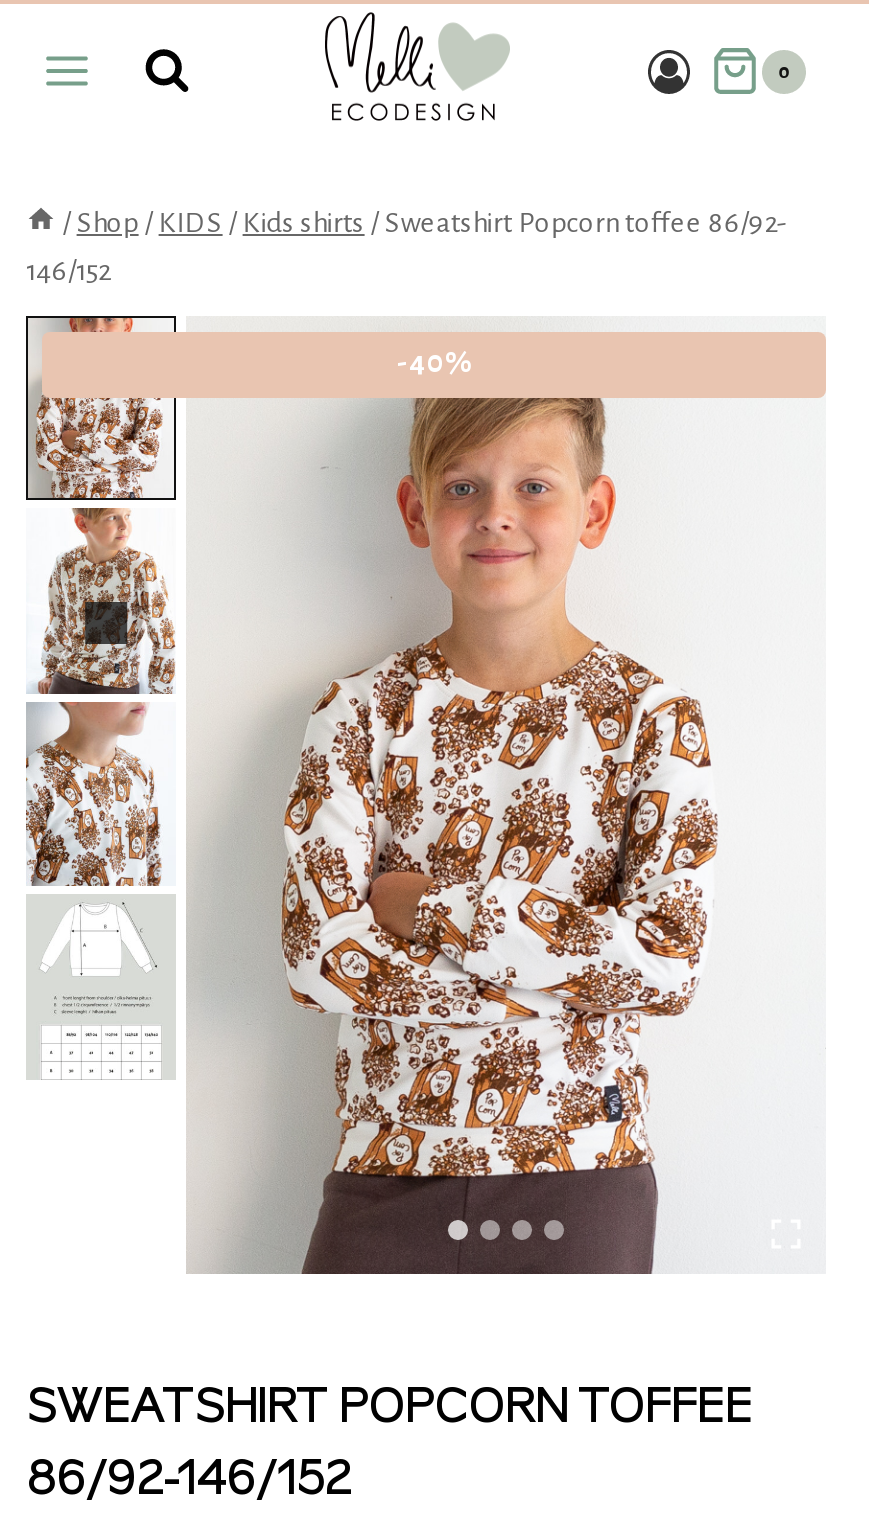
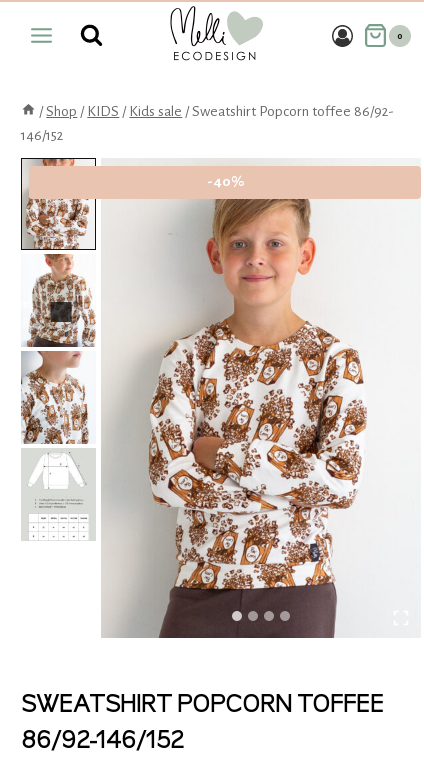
[63,207,789,237] / Shop / KIDS / Kids shirts / Sweatshirt Popcorn toffee 86/92- -> [39,103,394,118] / Shop / KIDS / Kids sale / Sweatshirt Popcorn toffee 86/92-

